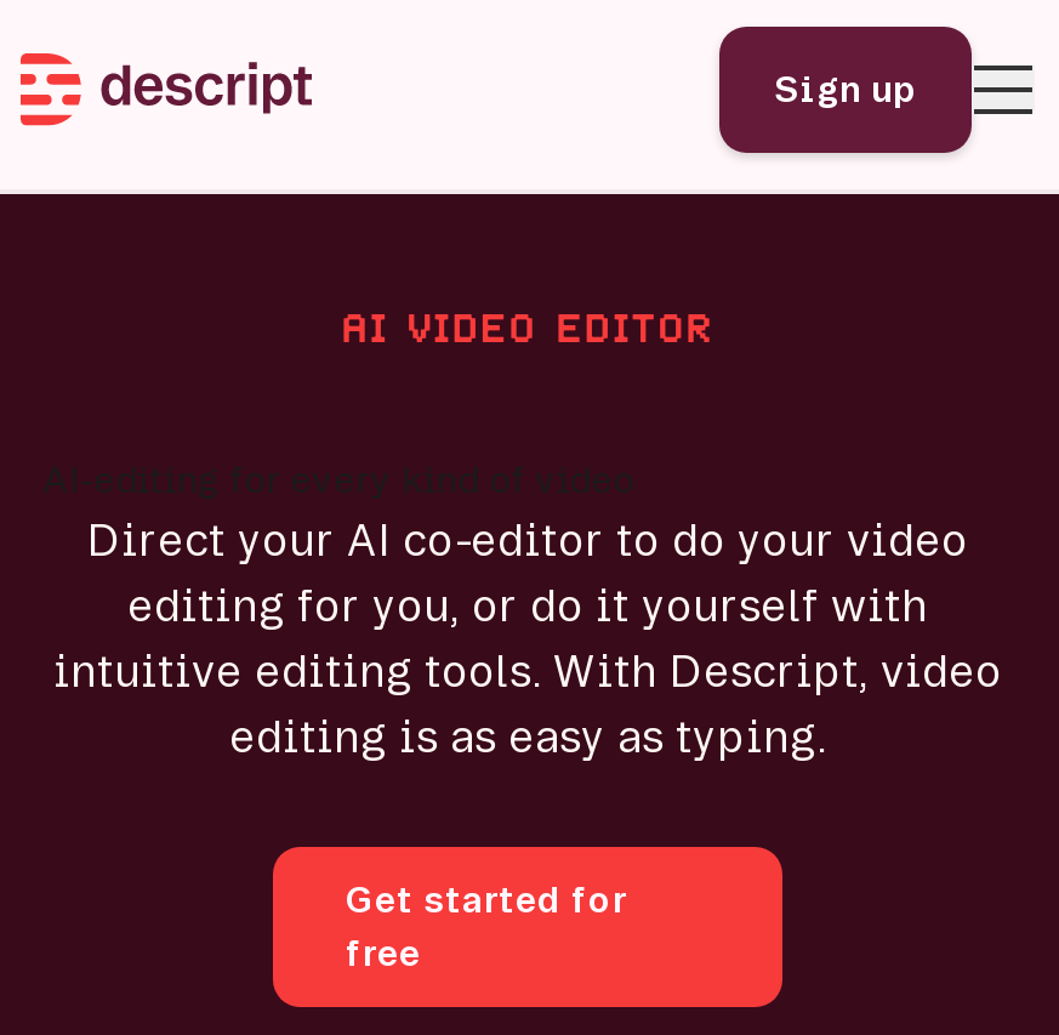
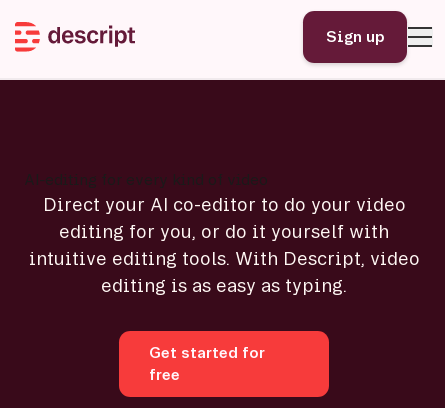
[341,308,714,347] AI VIDEO EDITOR -> none

